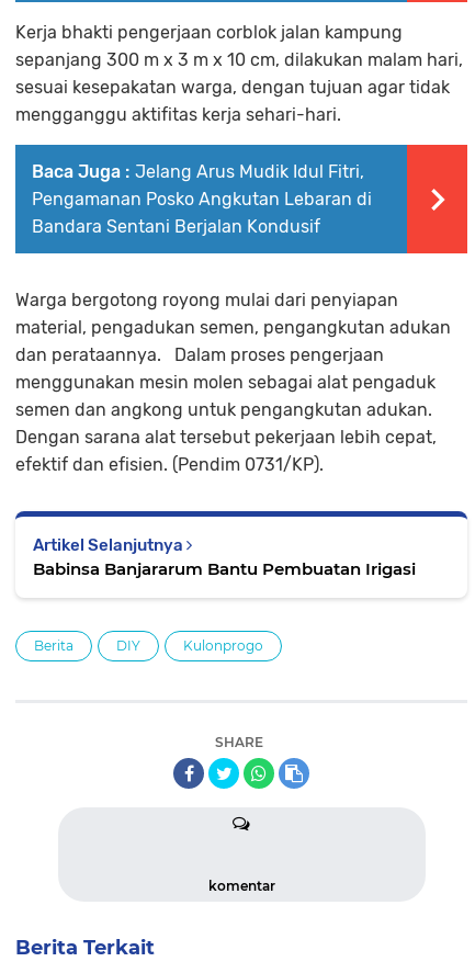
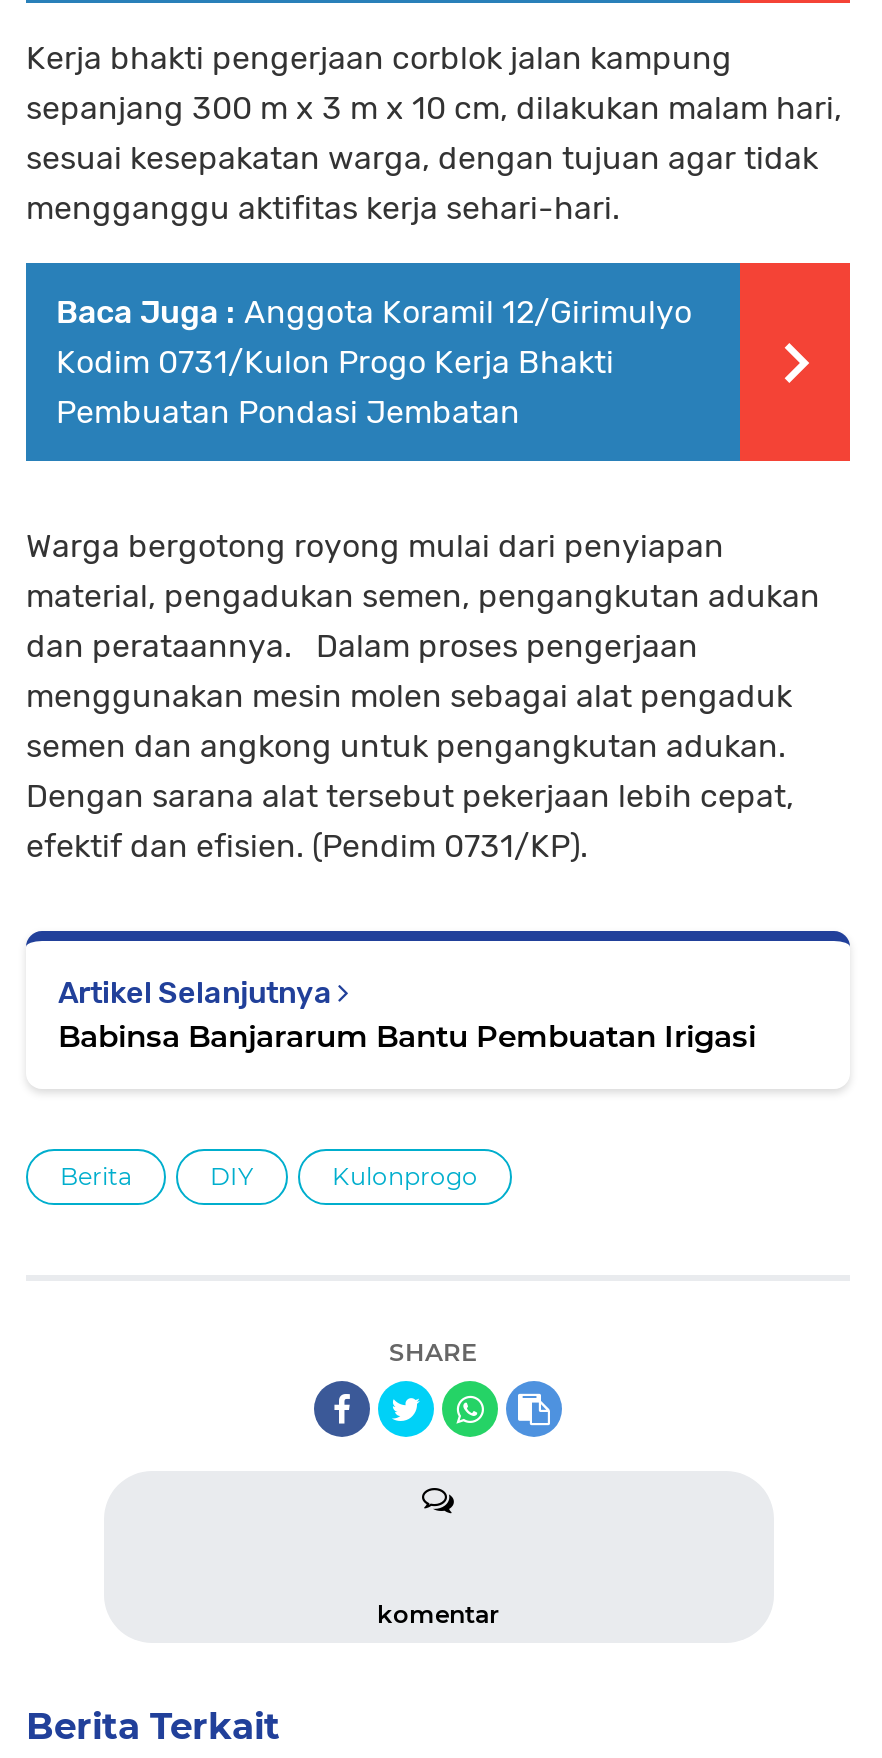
[32,161,372,237] Baca Juga : Jelang Arus Mudik Idul Fitri, | Pengamanan Posko Angkutan Lebaran di | Bandara Sentani Berjalan Kondusif -> [56,293,692,431] Baca Juga : Anggota Koramil 12/Girimulyo | Kodim 0731/Kulon Progo Kerja Bhakti | Pembuatan Pondasi Jembatan

